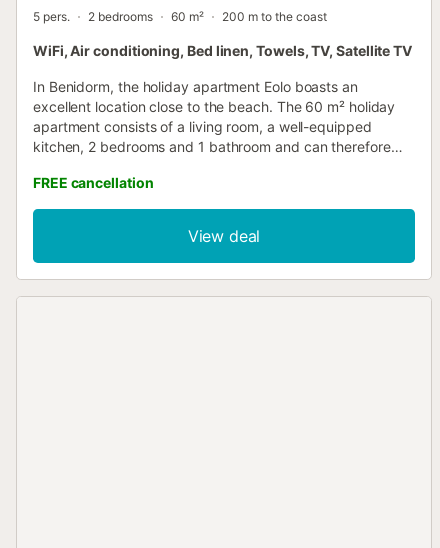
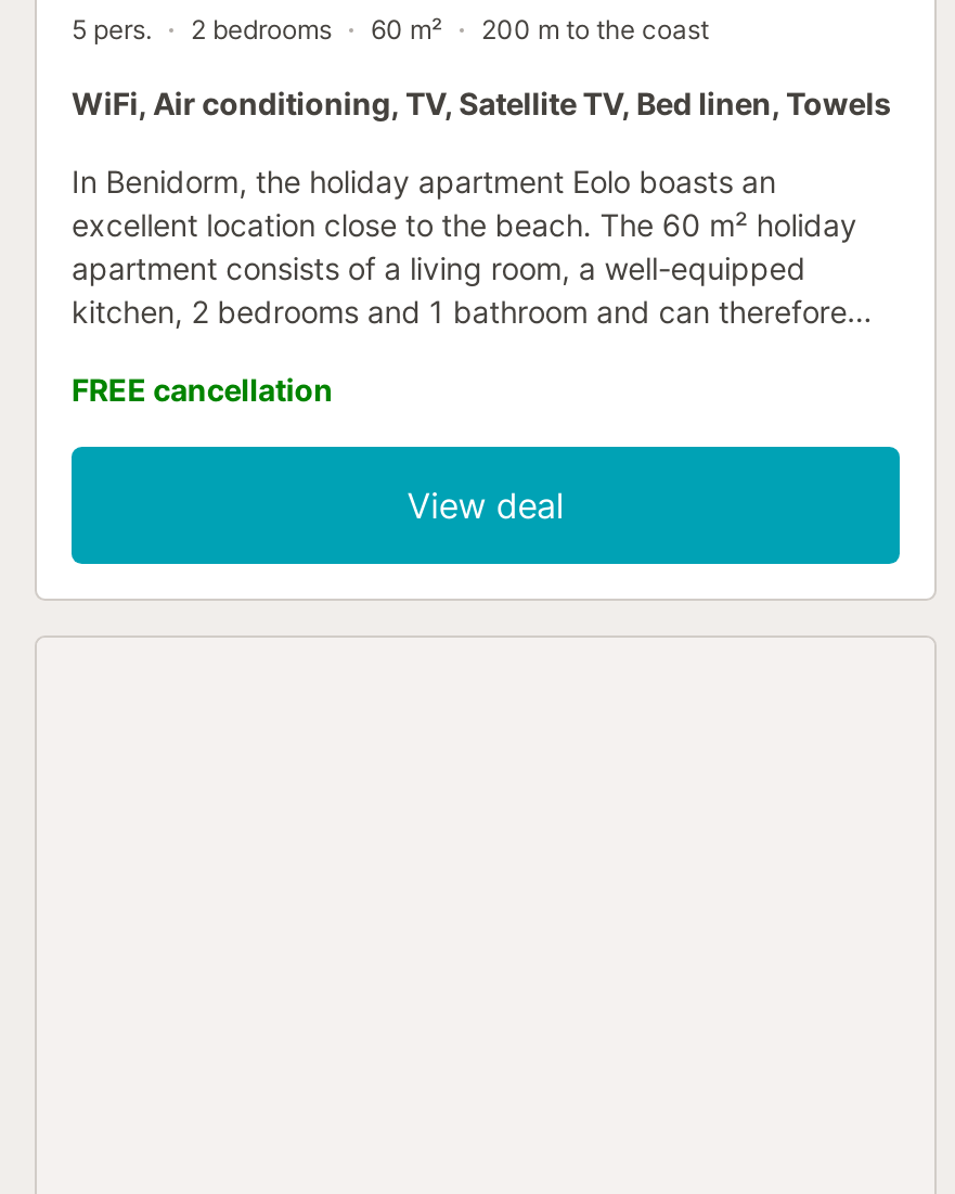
[33,42,412,59] WiFi, Air conditioning, Bed linen, Towels, TV, Satellite TV -> [72,83,891,120] WiFi, Air conditioning, TV, Satellite TV, Bed linen, Towels

